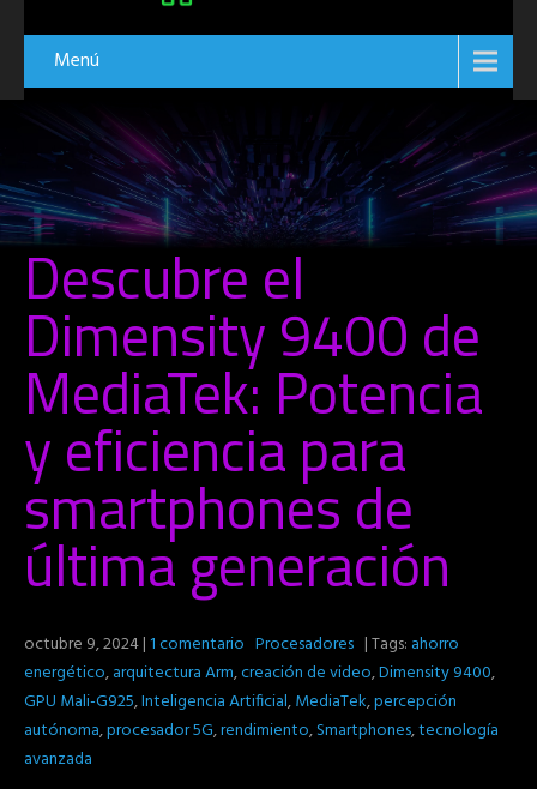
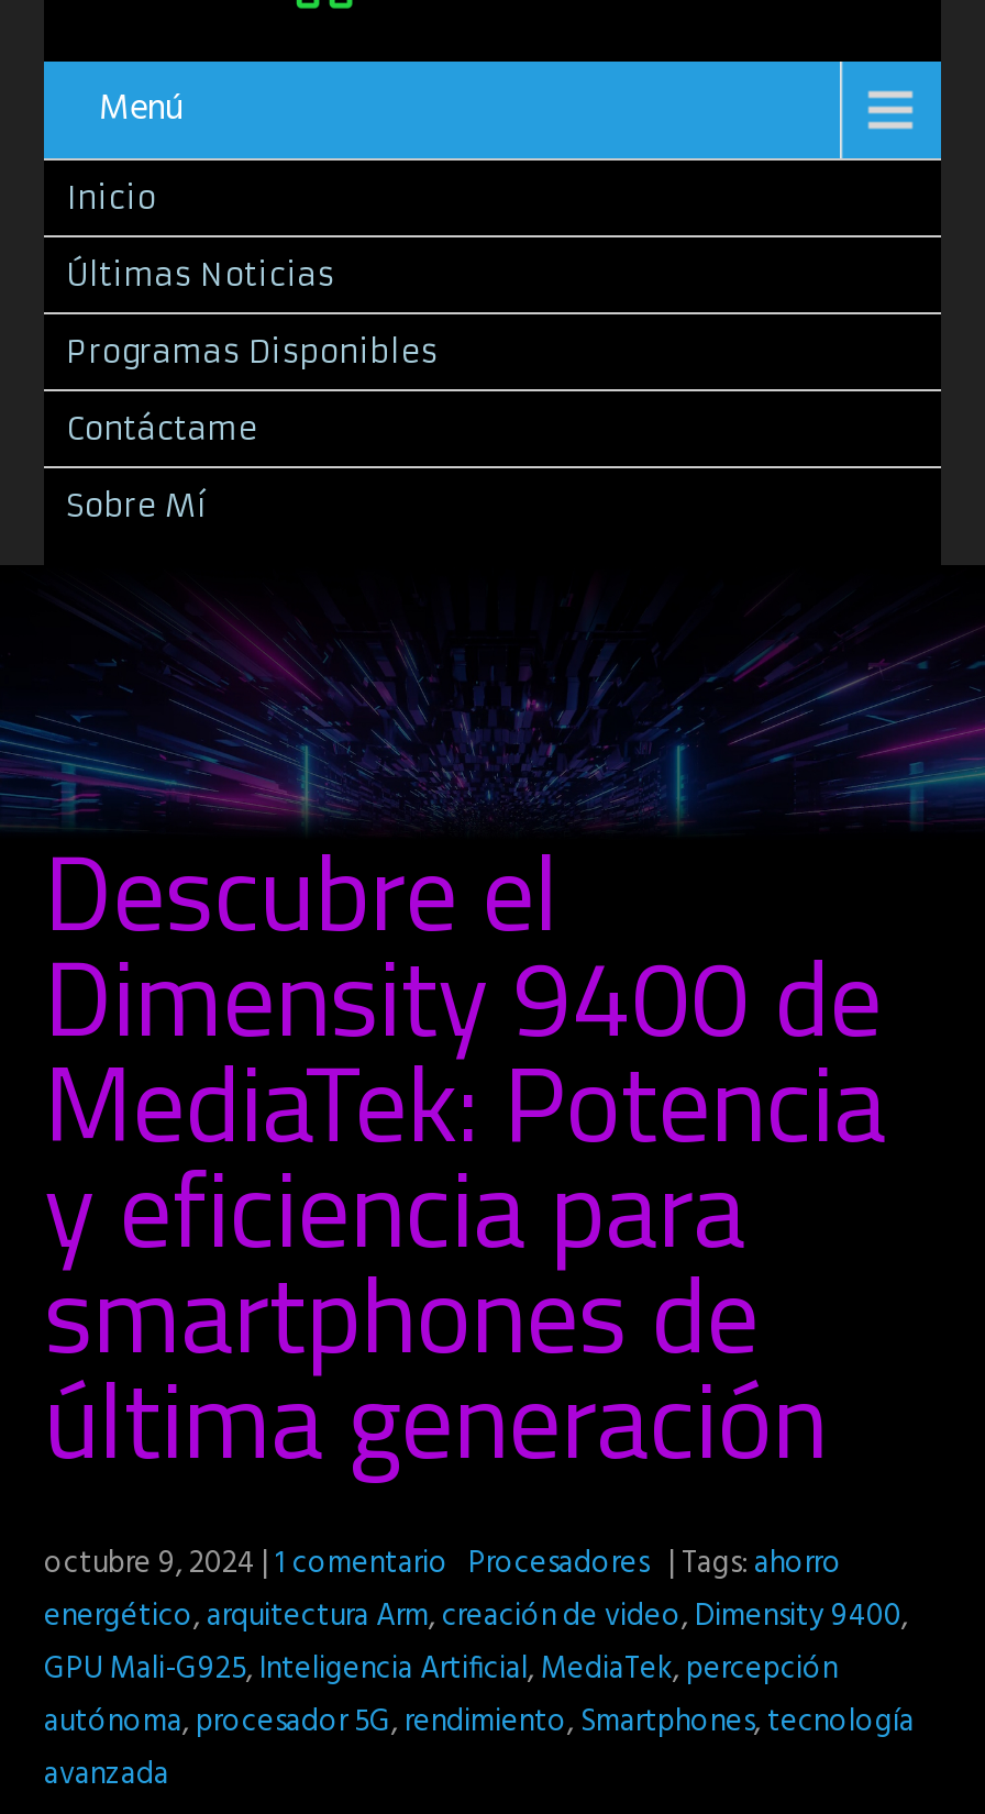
none -> [66,178,438,526] Inicio | Últimas Noticias | Programas Disponibles | Contáctame | Sobre Mí

